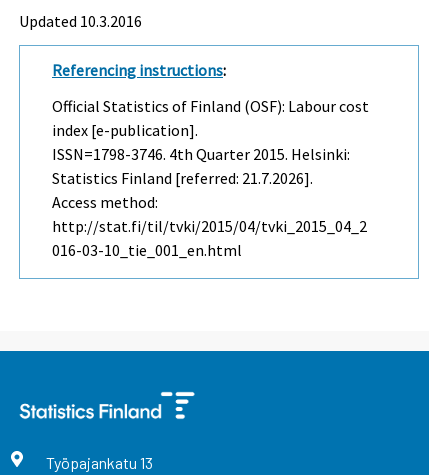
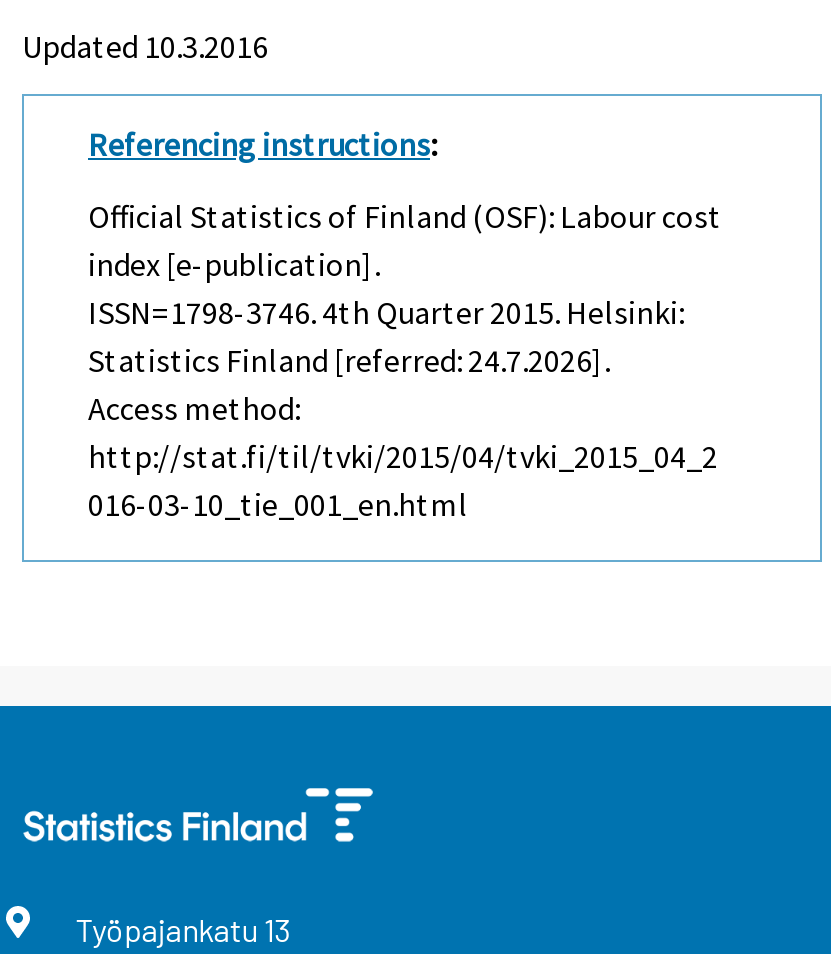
[52,168,313,188] Statistics Finland [referred: 21.7.2026]. -> [88,341,610,381] Statistics Finland [referred: 24.7.2026].

